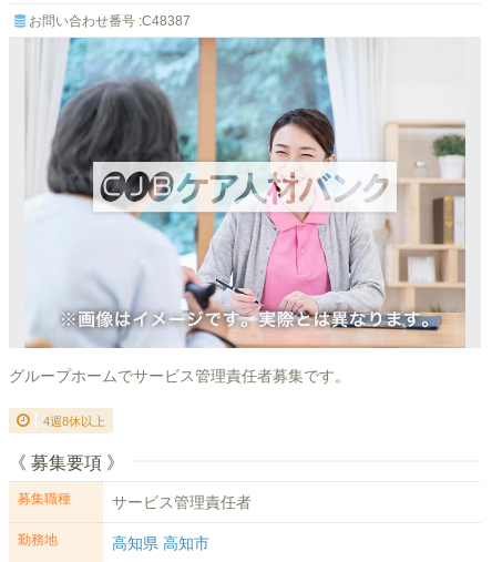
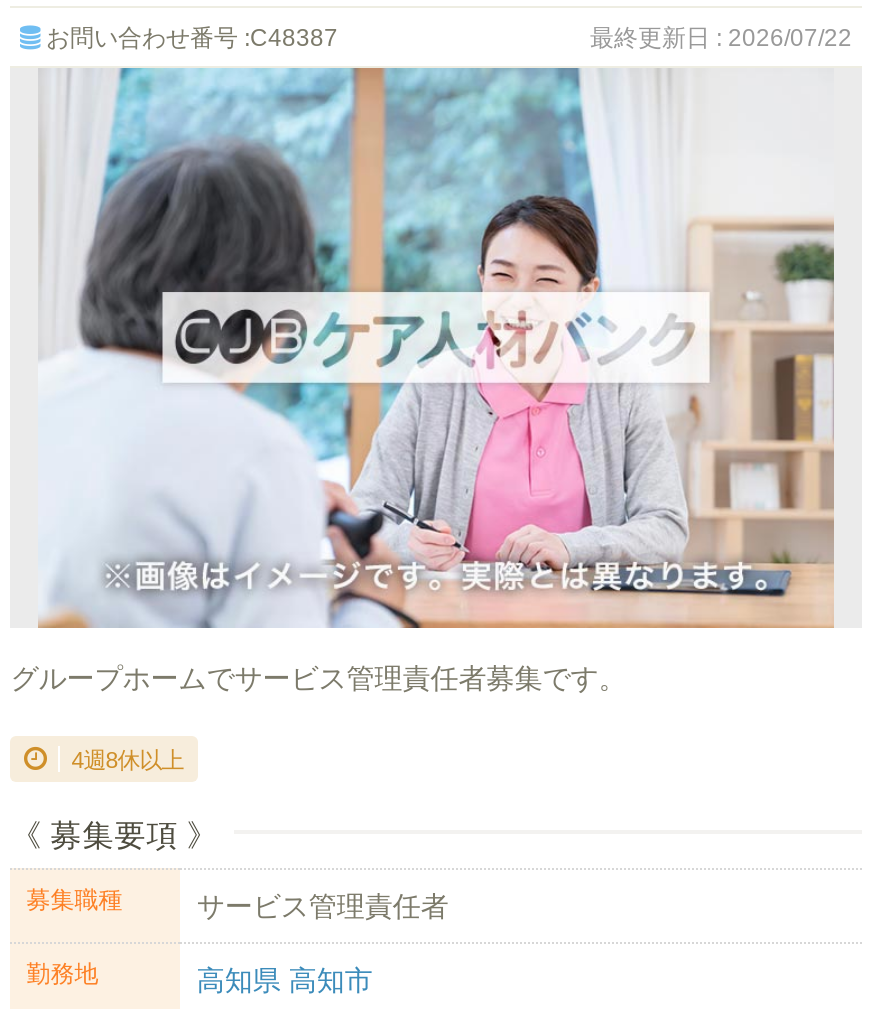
none -> [590,24,852,50] 最終更新日 : 2026/07/22

